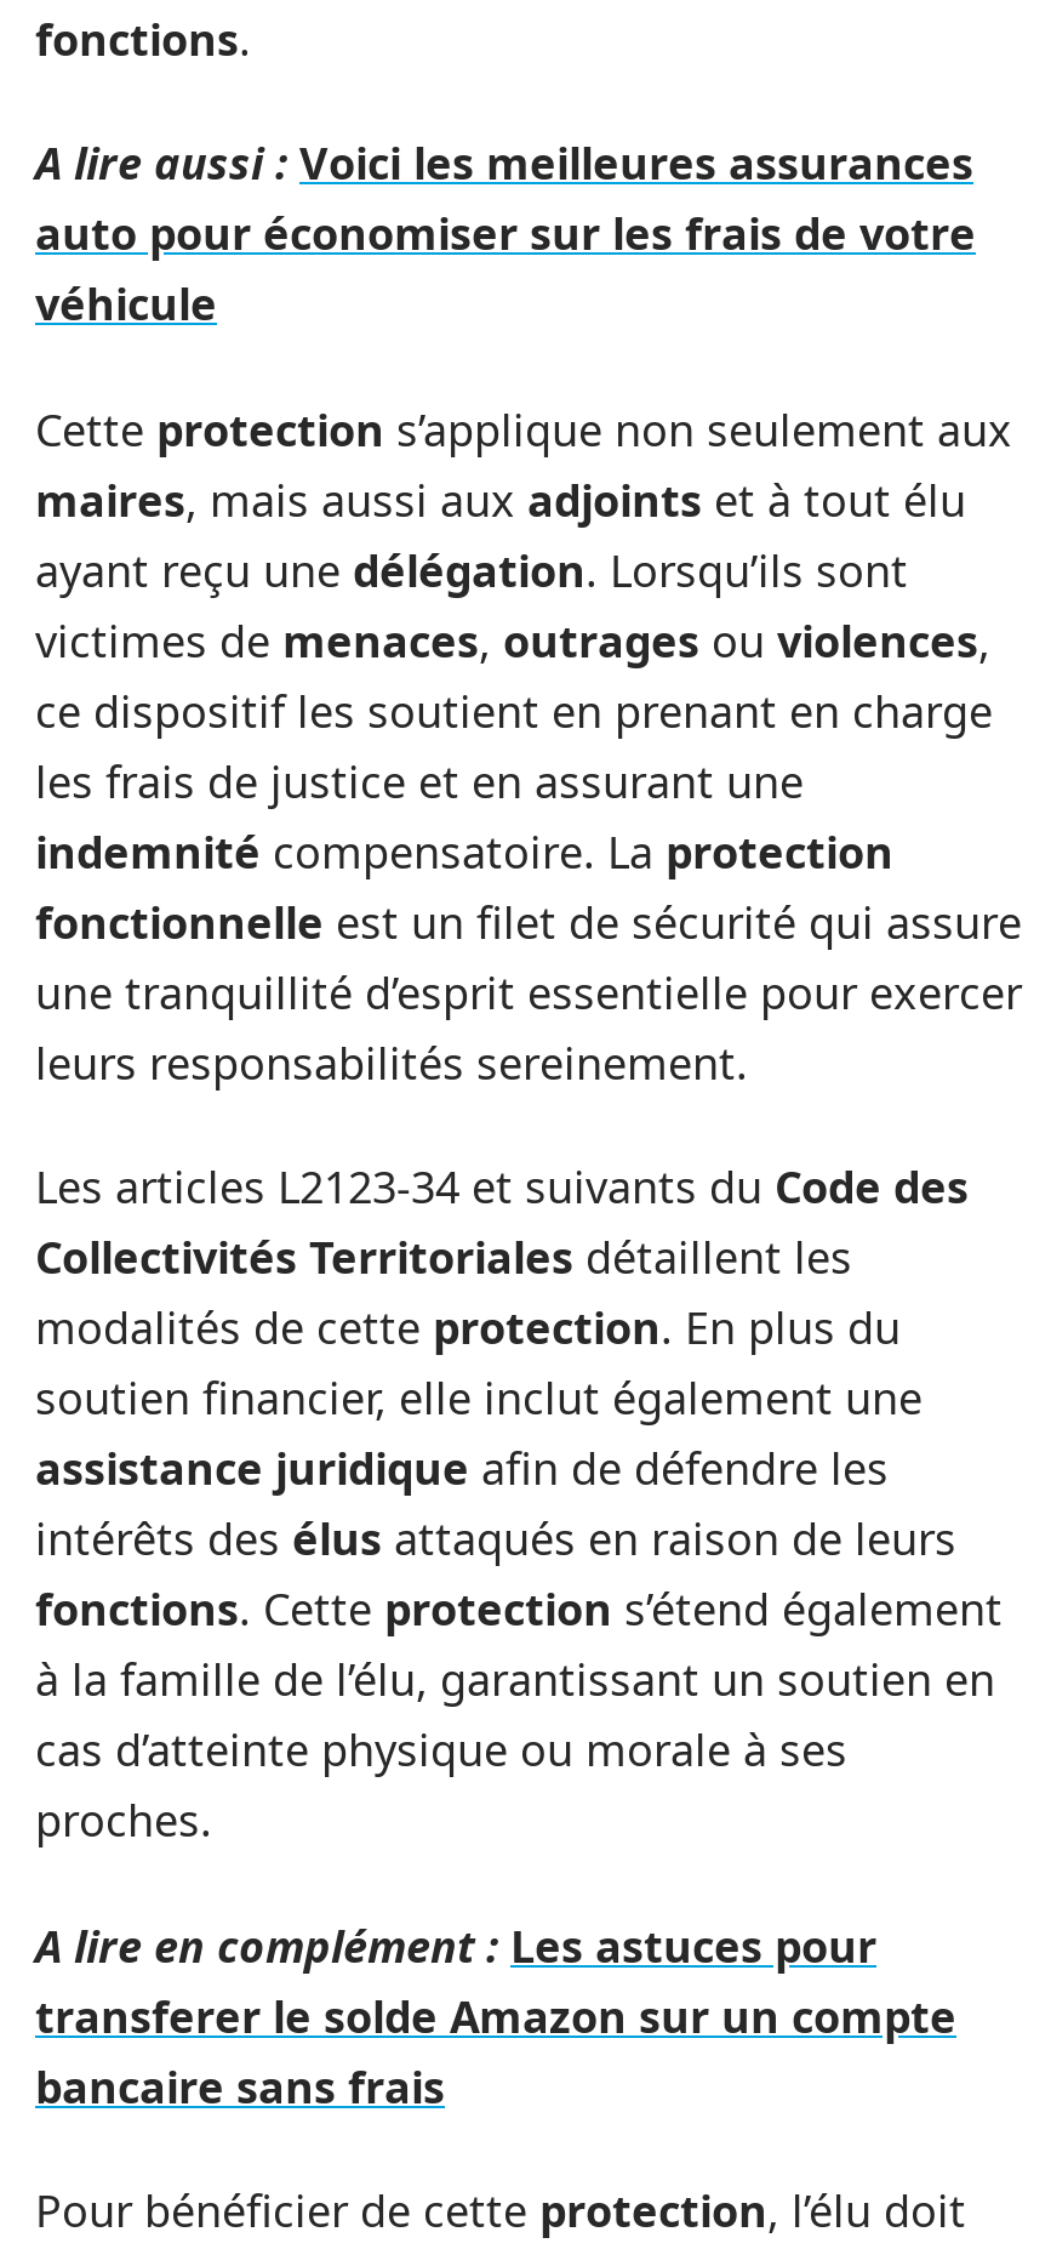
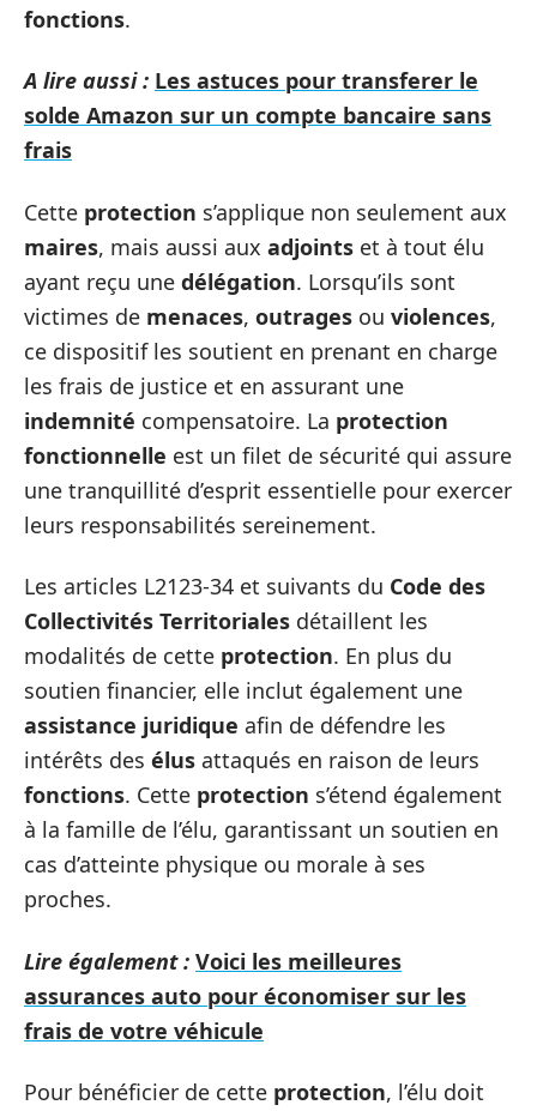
[35,133,976,332] A lire aussi : Voici les meilleures assurances | auto pour économiser sur les frais de votre | véhicule -> [24,66,491,164] A lire aussi : Les astuces pour transferer le | solde Amazon sur un compte bancaire sans | frais
[35,1915,956,2114] A lire en complément : Les astuces pour | transferer le solde Amazon sur un compte | bancaire sans frais -> [24,946,466,1044] Lire également : Voici les meilleures | assurances auto pour économiser sur les | frais de votre véhicule

